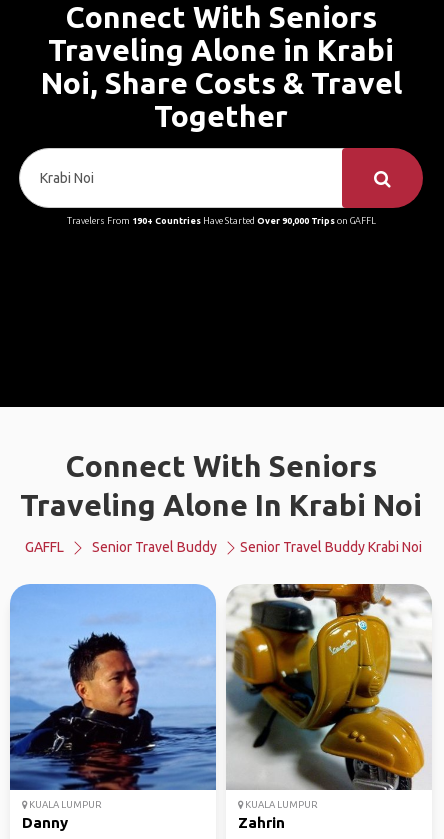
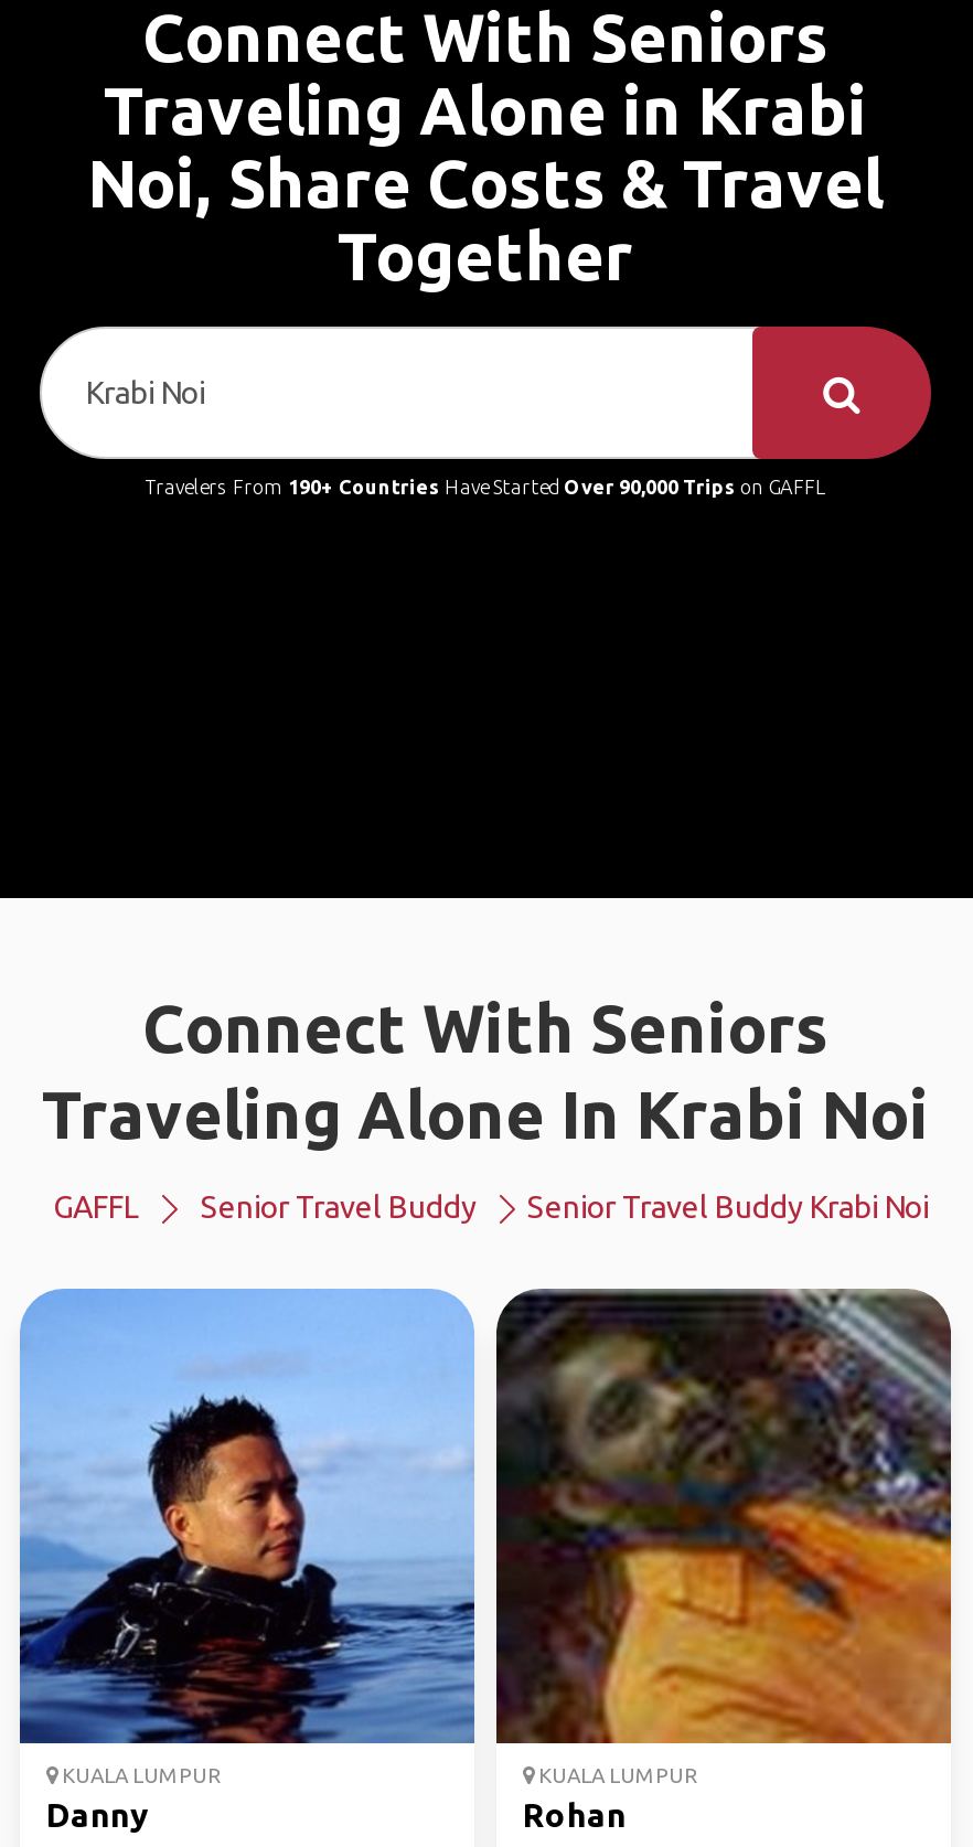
[225,583,432,831] [image] | Zahrin -> [494,1287,953,1834] [image] | Rohan

